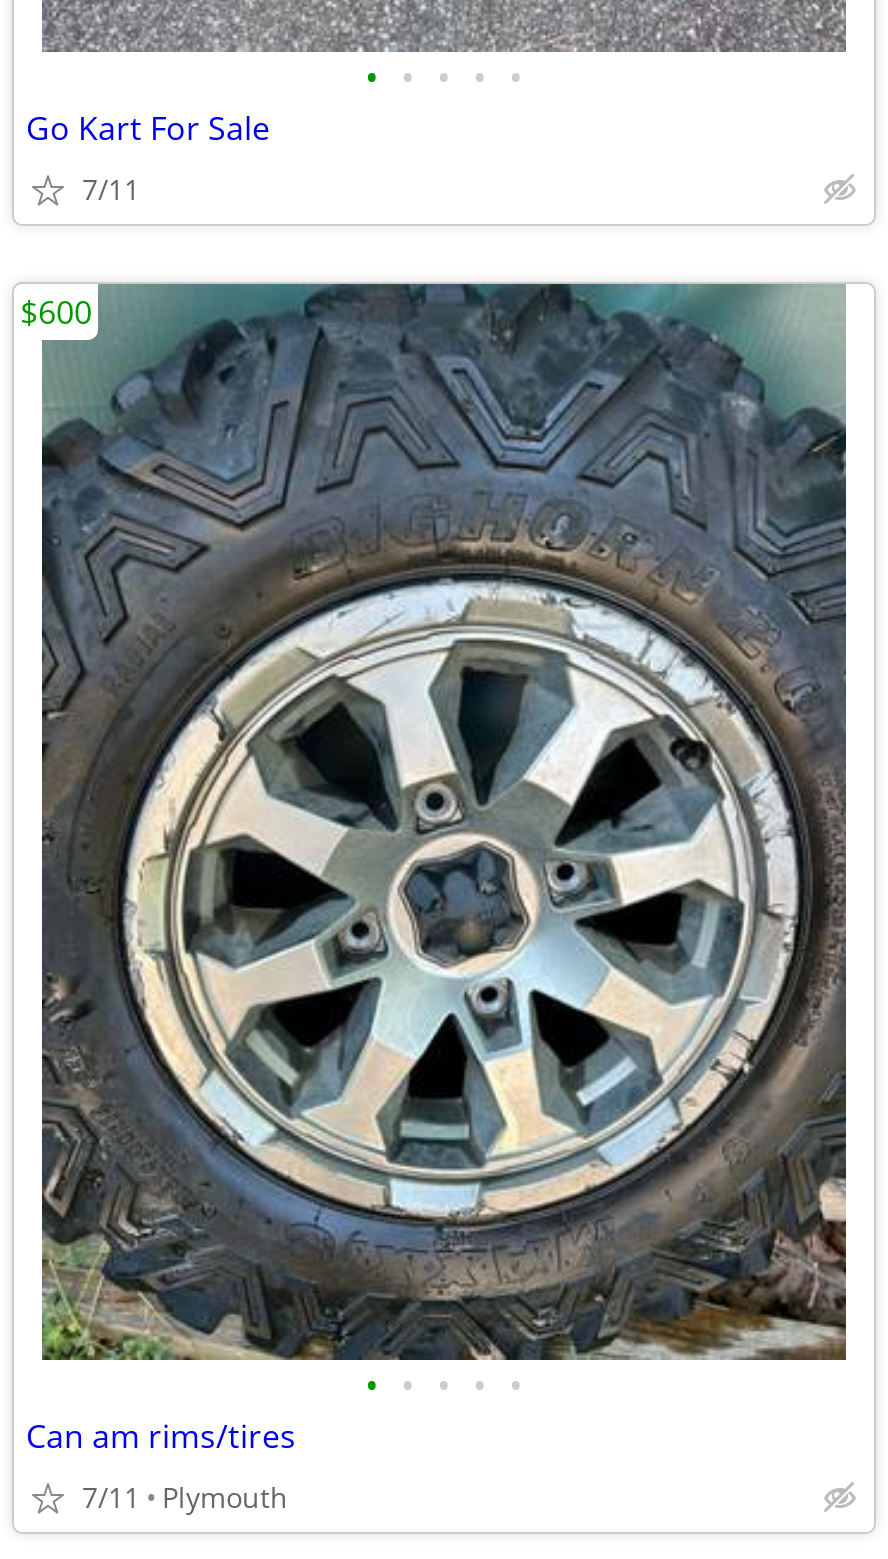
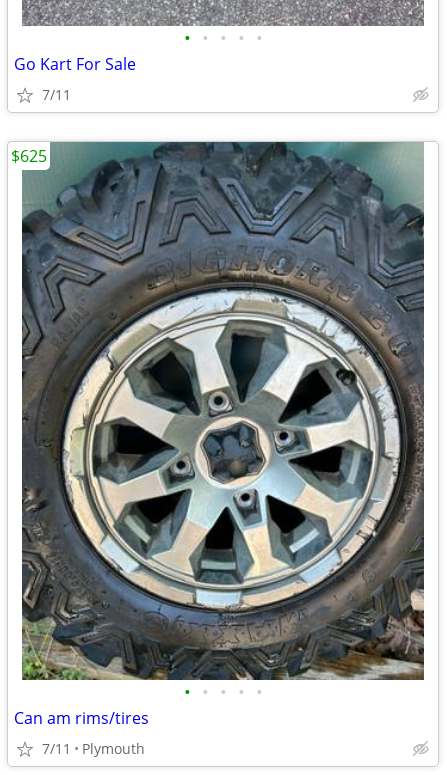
[20,290,92,334] $600 -> [11,145,47,167] $625

